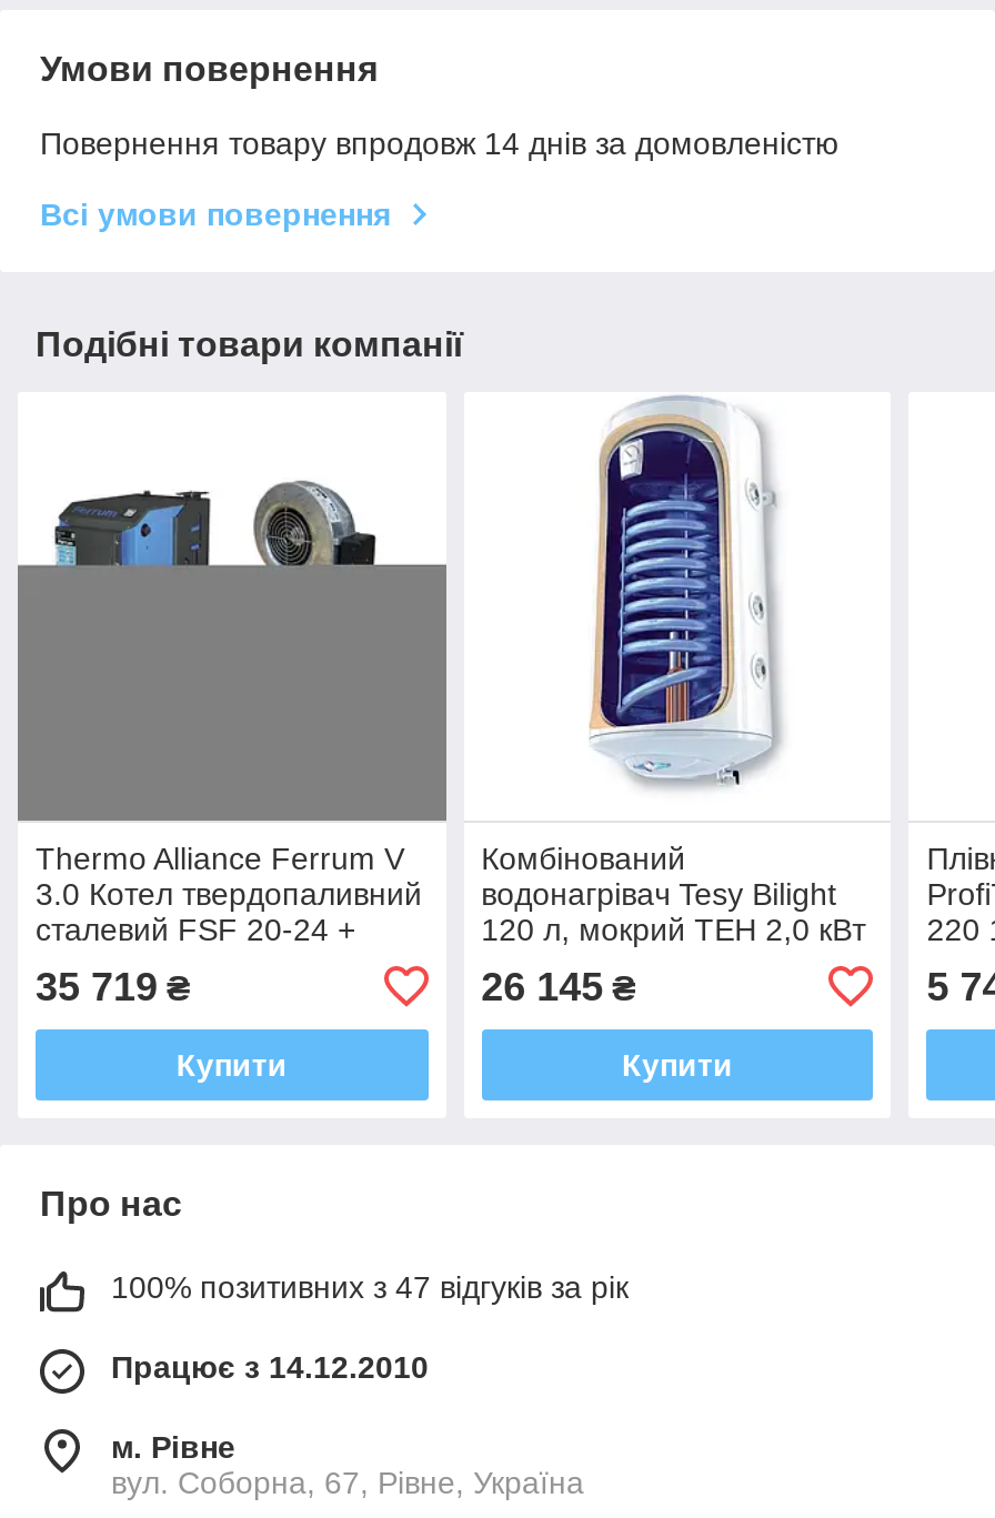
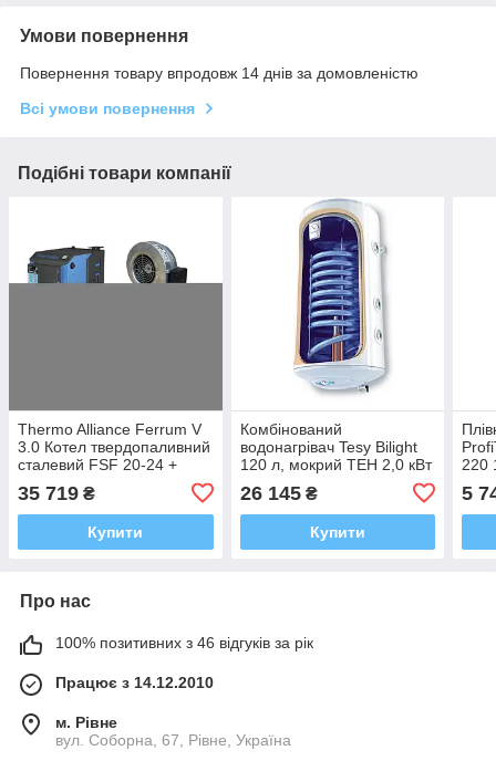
[111,1269,629,1304] 100% позитивних з 47 відгуків за рік -> [55,634,313,651] 100% позитивних з 46 відгуків за рік

